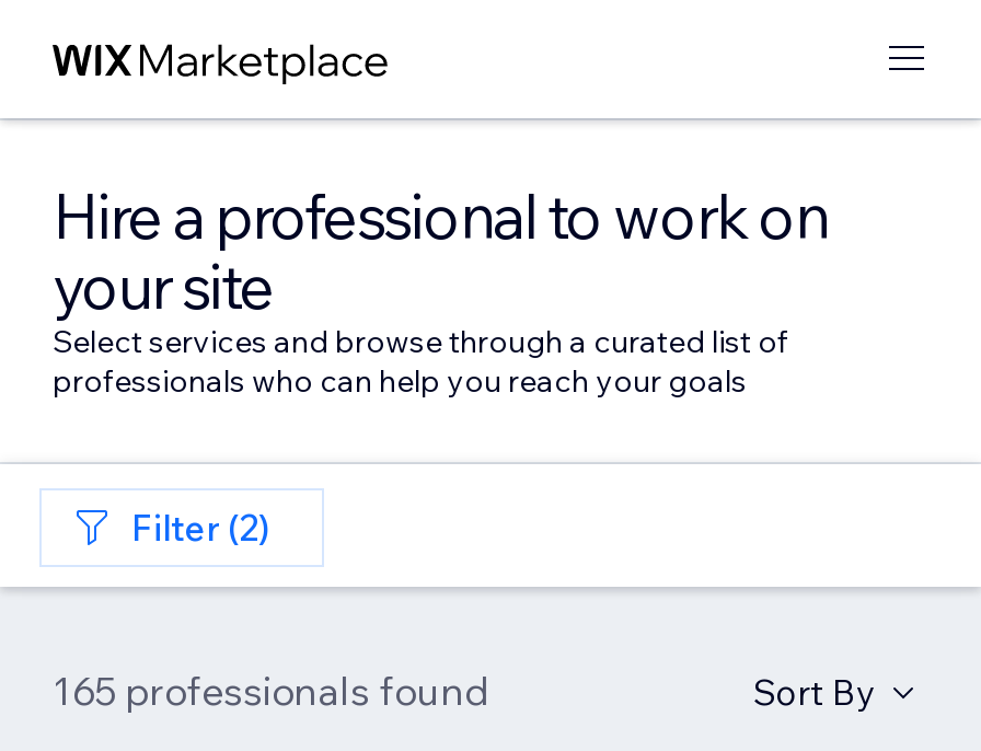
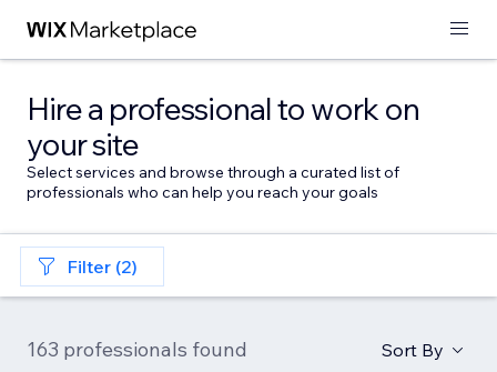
[53,666,488,716] 165 professionals found -> [27,336,247,362] 163 professionals found

